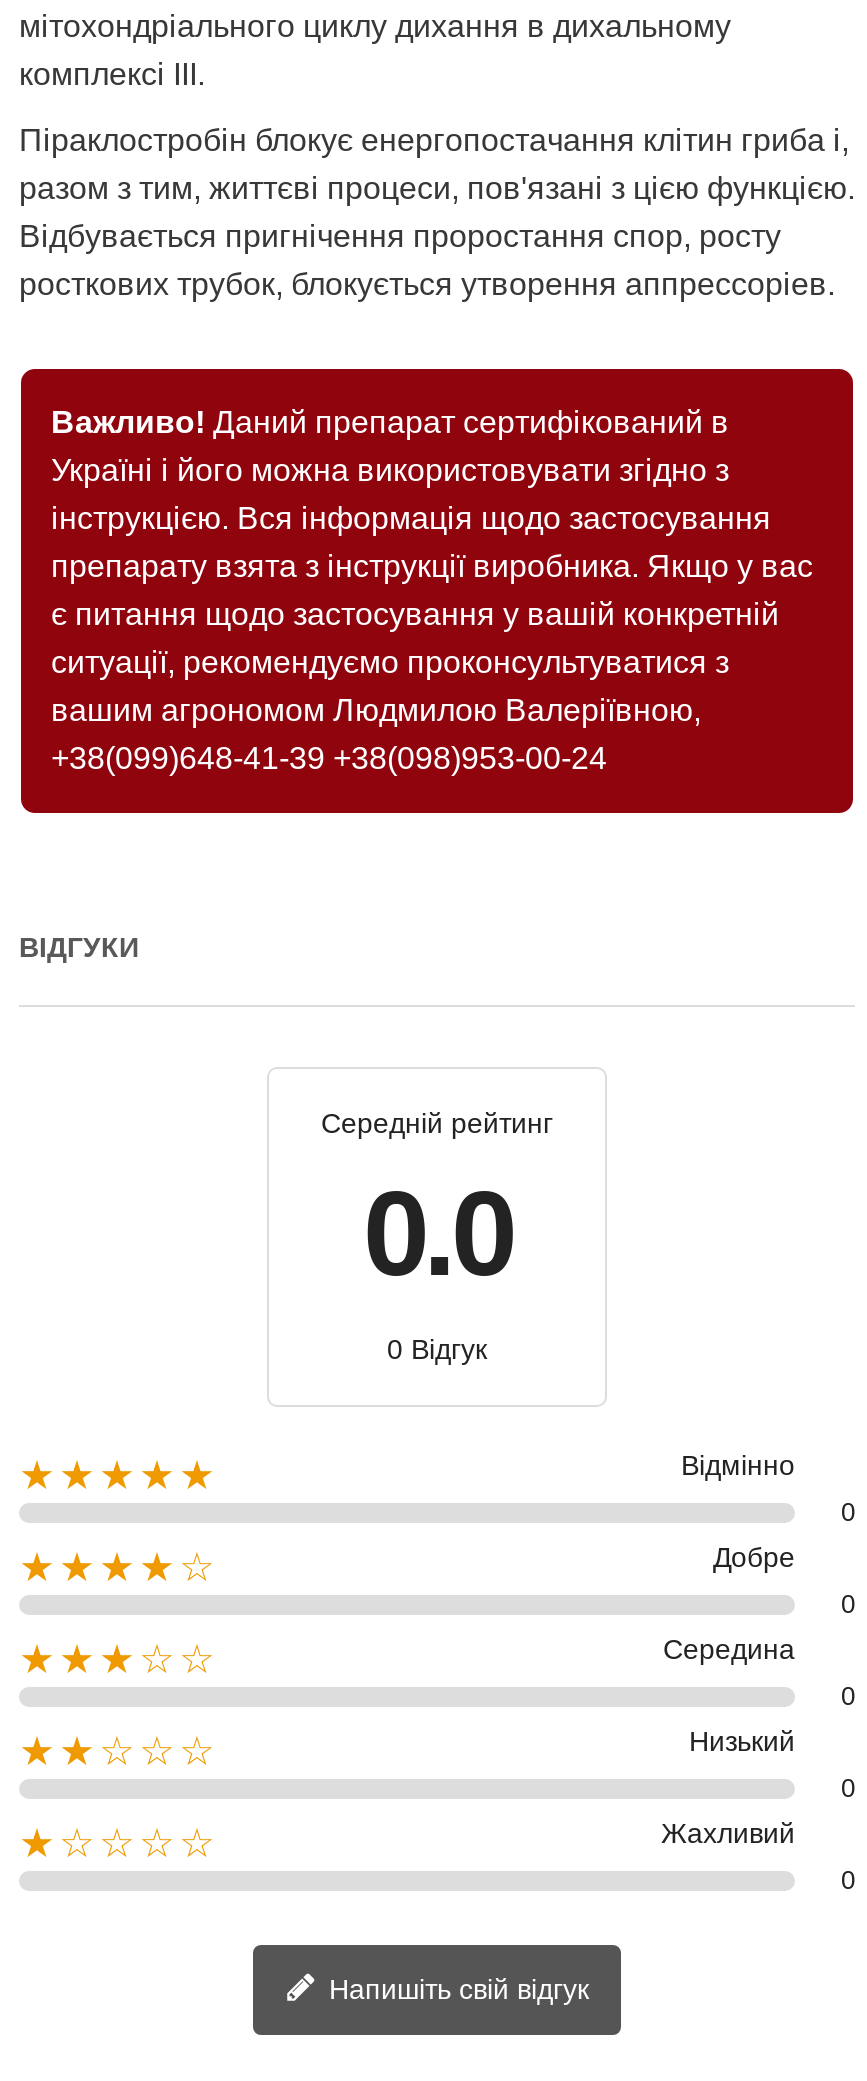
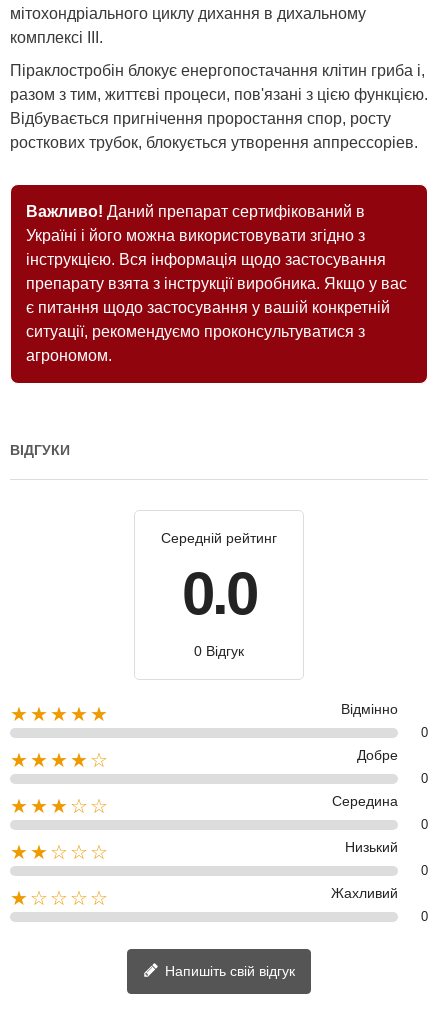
[51,693,701,775] вашим агрономом Людмилою Валеріївною, | +38(099)648-41-39 +38(098)953-00-24 -> [26,347,112,364] агрономом.

